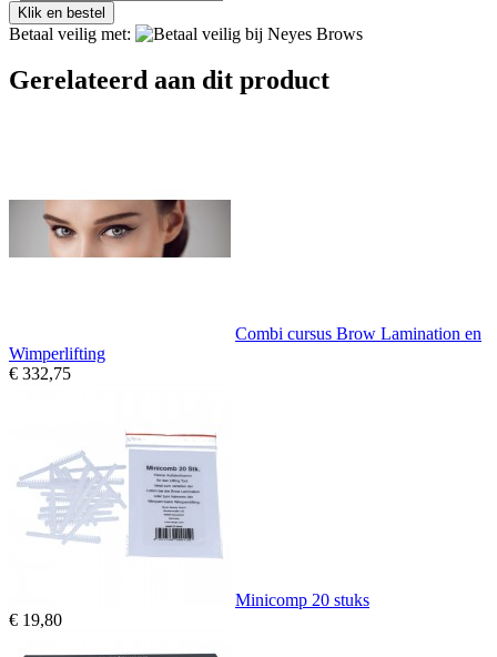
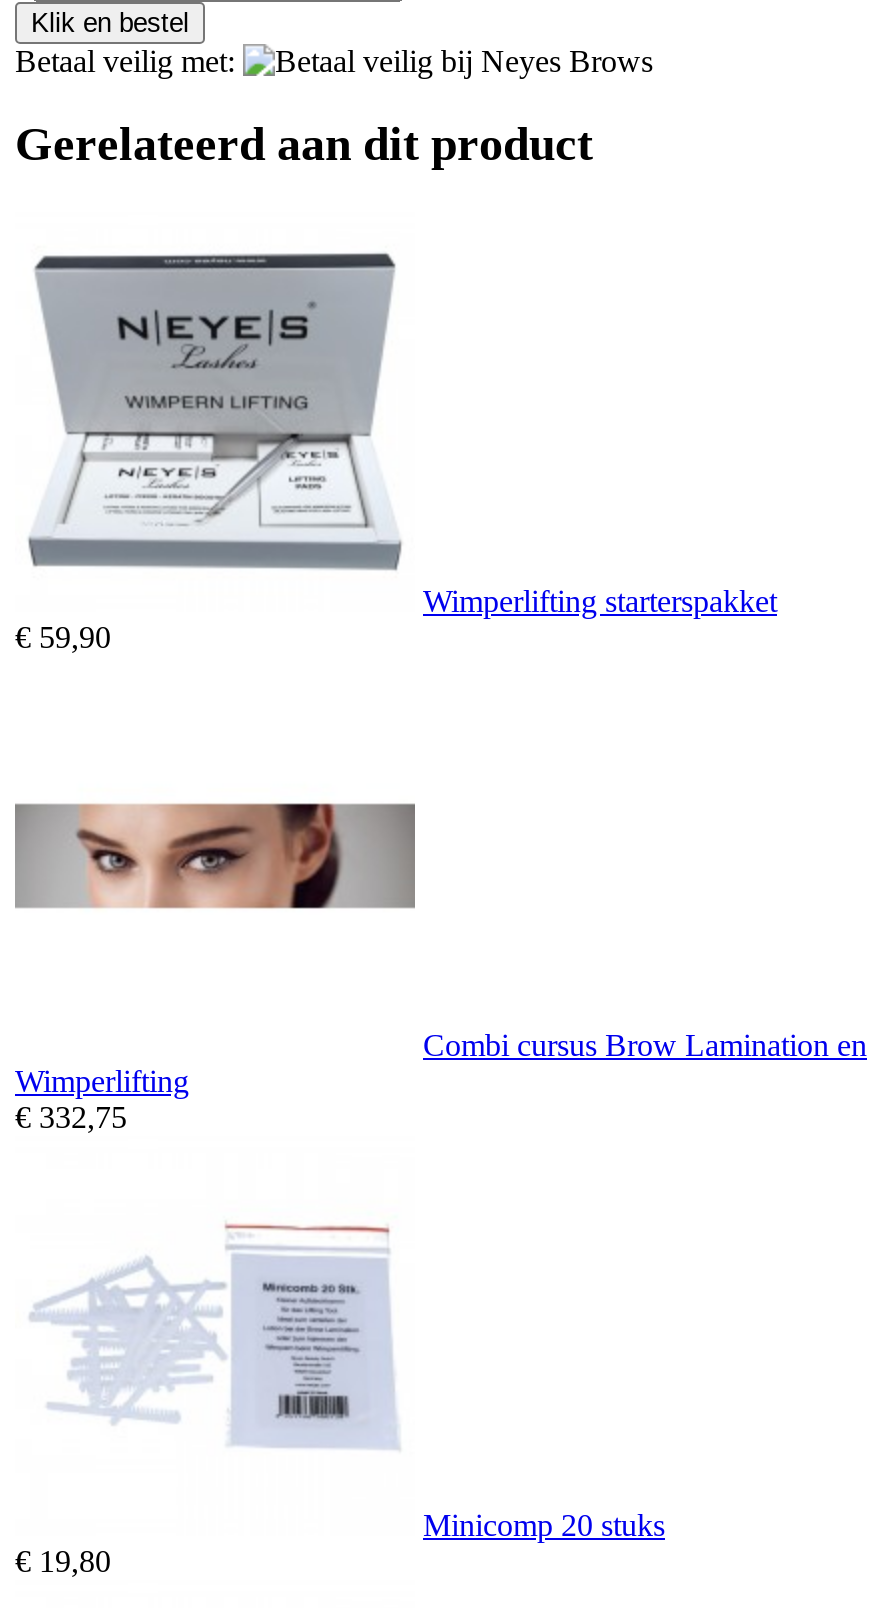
none -> [15,250,777,655] [image] | Wimperlifting starterspakket | € 59,90

